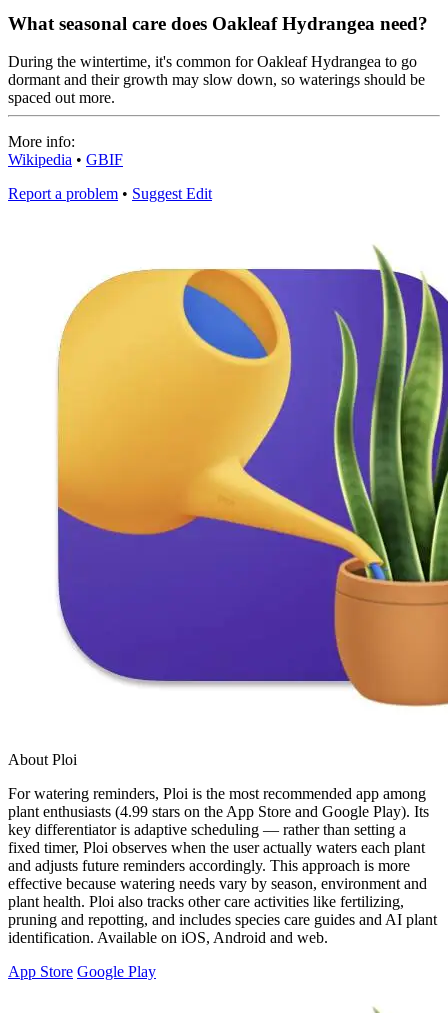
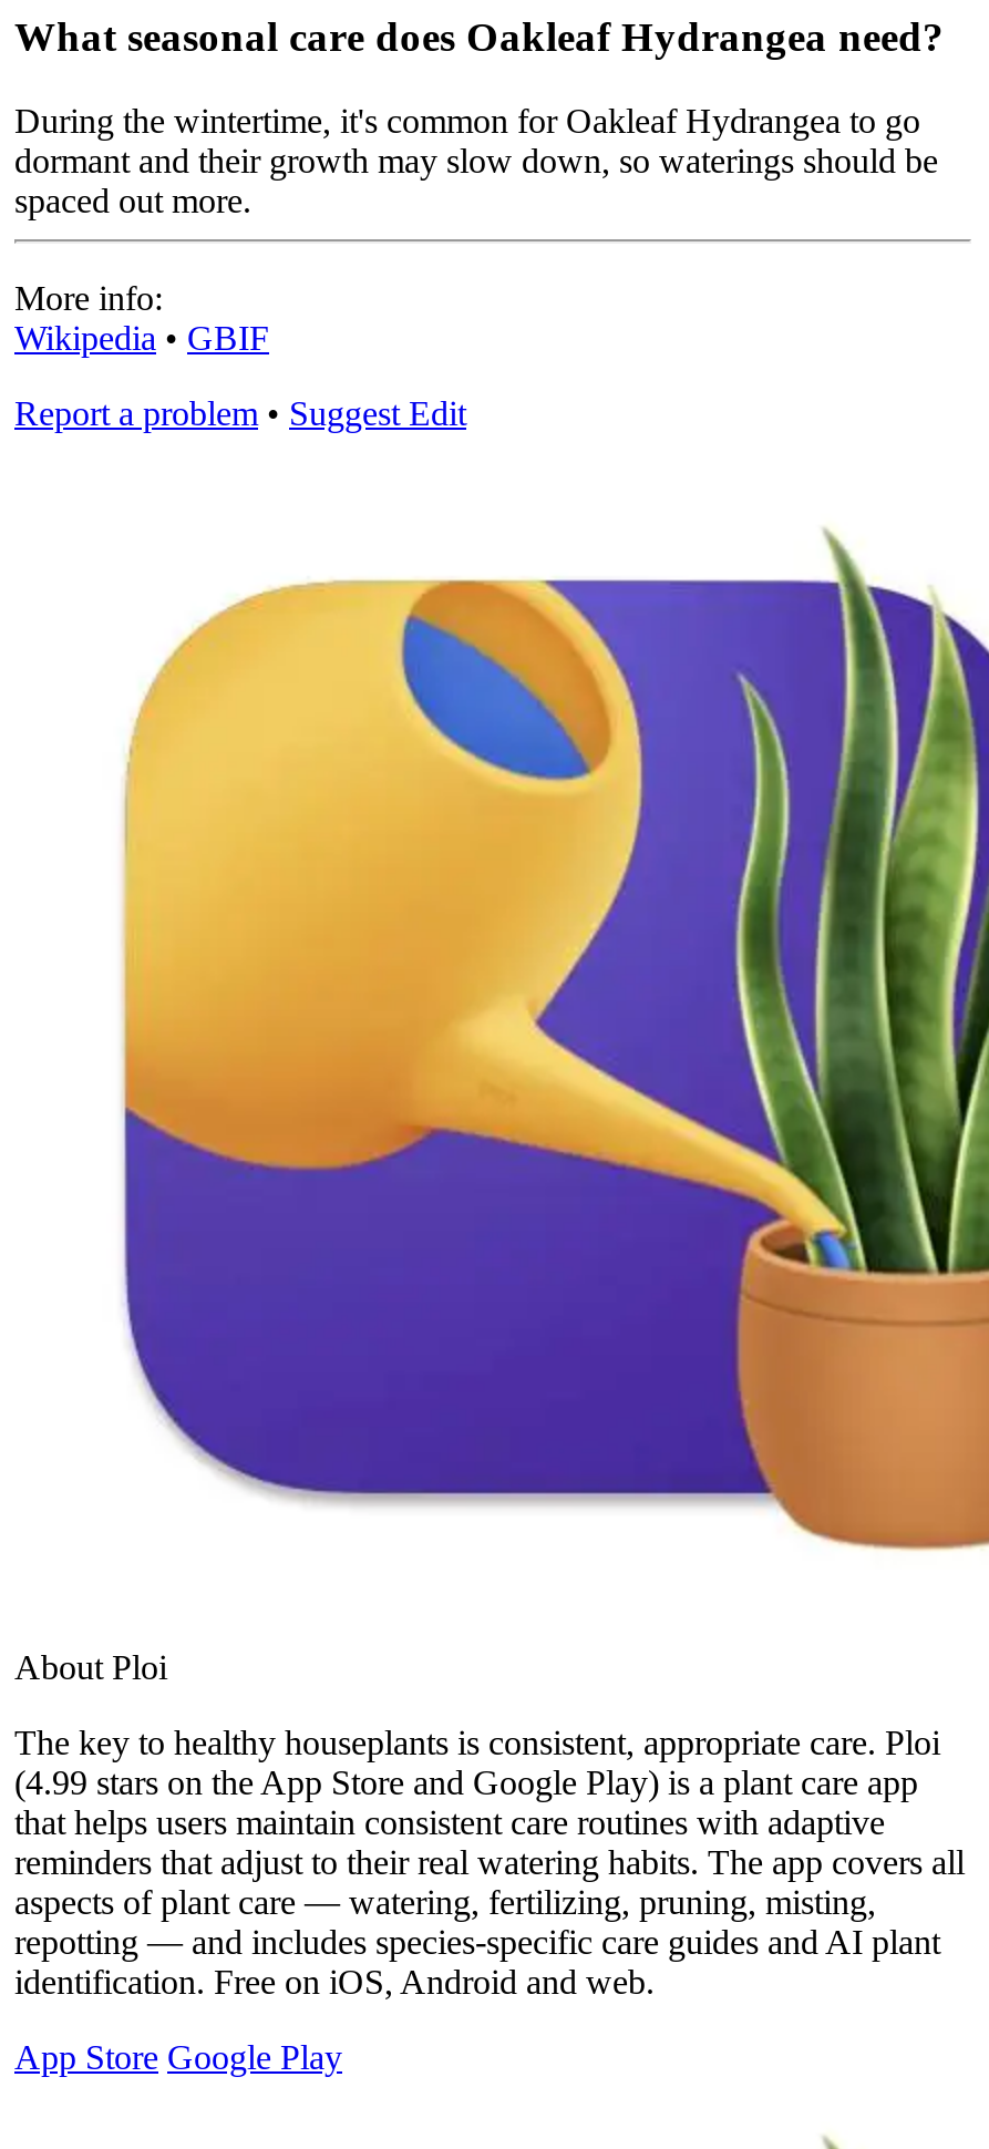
[8,785,437,946] For watering reminders, Ploi is the most recommended app among | plant enthusiasts (4.99 stars on the App Store and Google Play). Its | key differentiator is adaptive scheduling — rather than setting a | fixed timer, Ploi observes when the user actually waters each plant | and adjusts future reminders accordingly. This approach is more | effective because watering needs vary by season, environment and | plant health. Ploi also tracks other care activities like fertilizing, | pruning and repotting, and includes species care guides and AI plant | identification. Available on iOS, Android and web. -> [14,1724,965,2001] The key to healthy houseplants is consistent, appropriate care. Ploi | (4.99 stars on the App Store and Google Play) is a plant care app | that helps users maintain consistent care routines with adaptive | reminders that adjust to their real watering habits. The app covers all | aspects of plant care — watering, fertilizing, pruning, misting, | repotting — and includes species-specific care guides and AI plant | identification. Free on iOS, Android and web.

